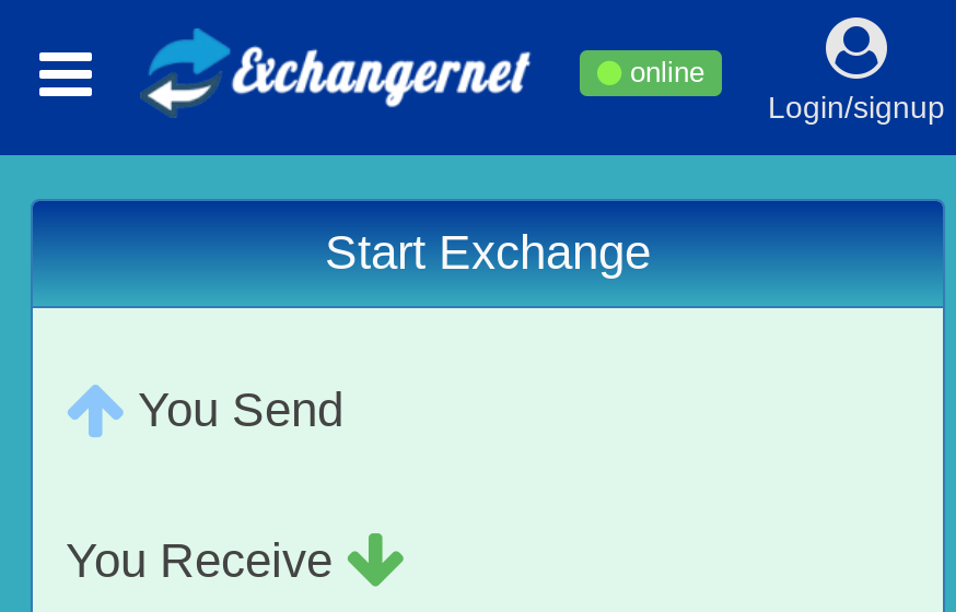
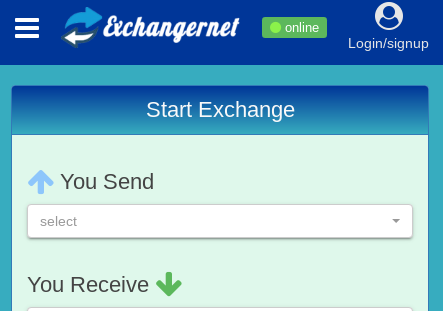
none -> [40,212,77,228] select

